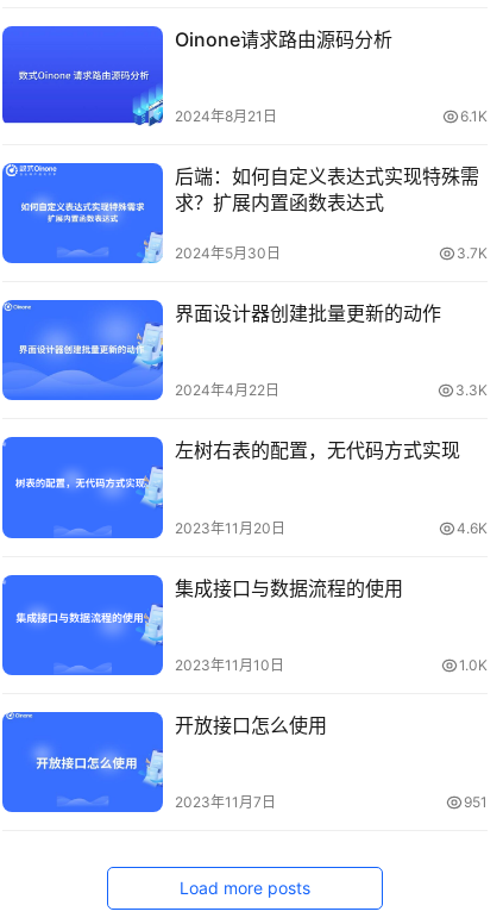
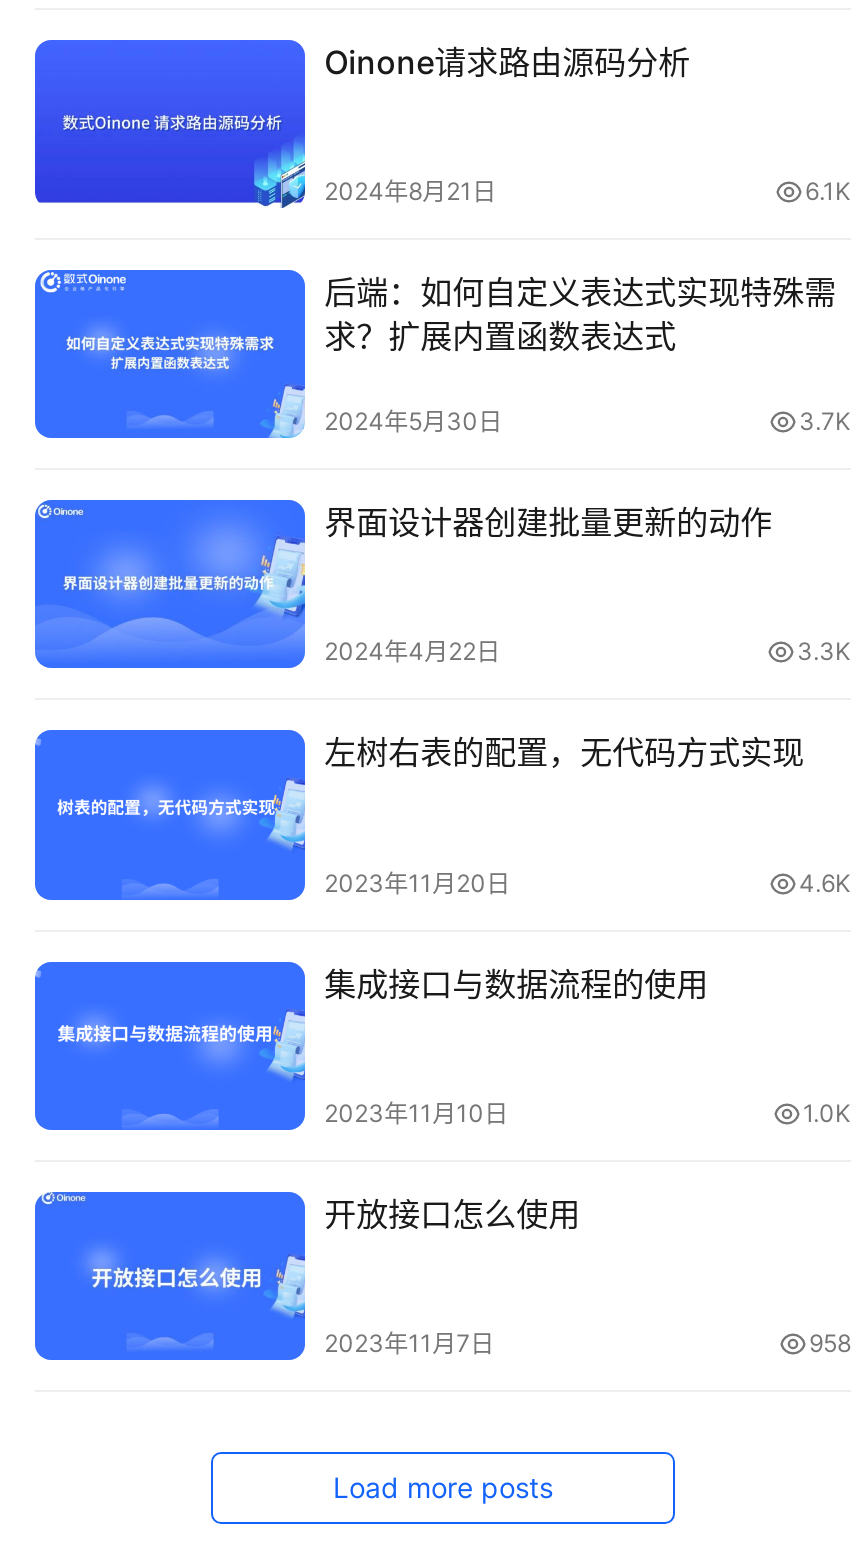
[464,793,488,811] 951 -> [809,1328,851,1358] 958

